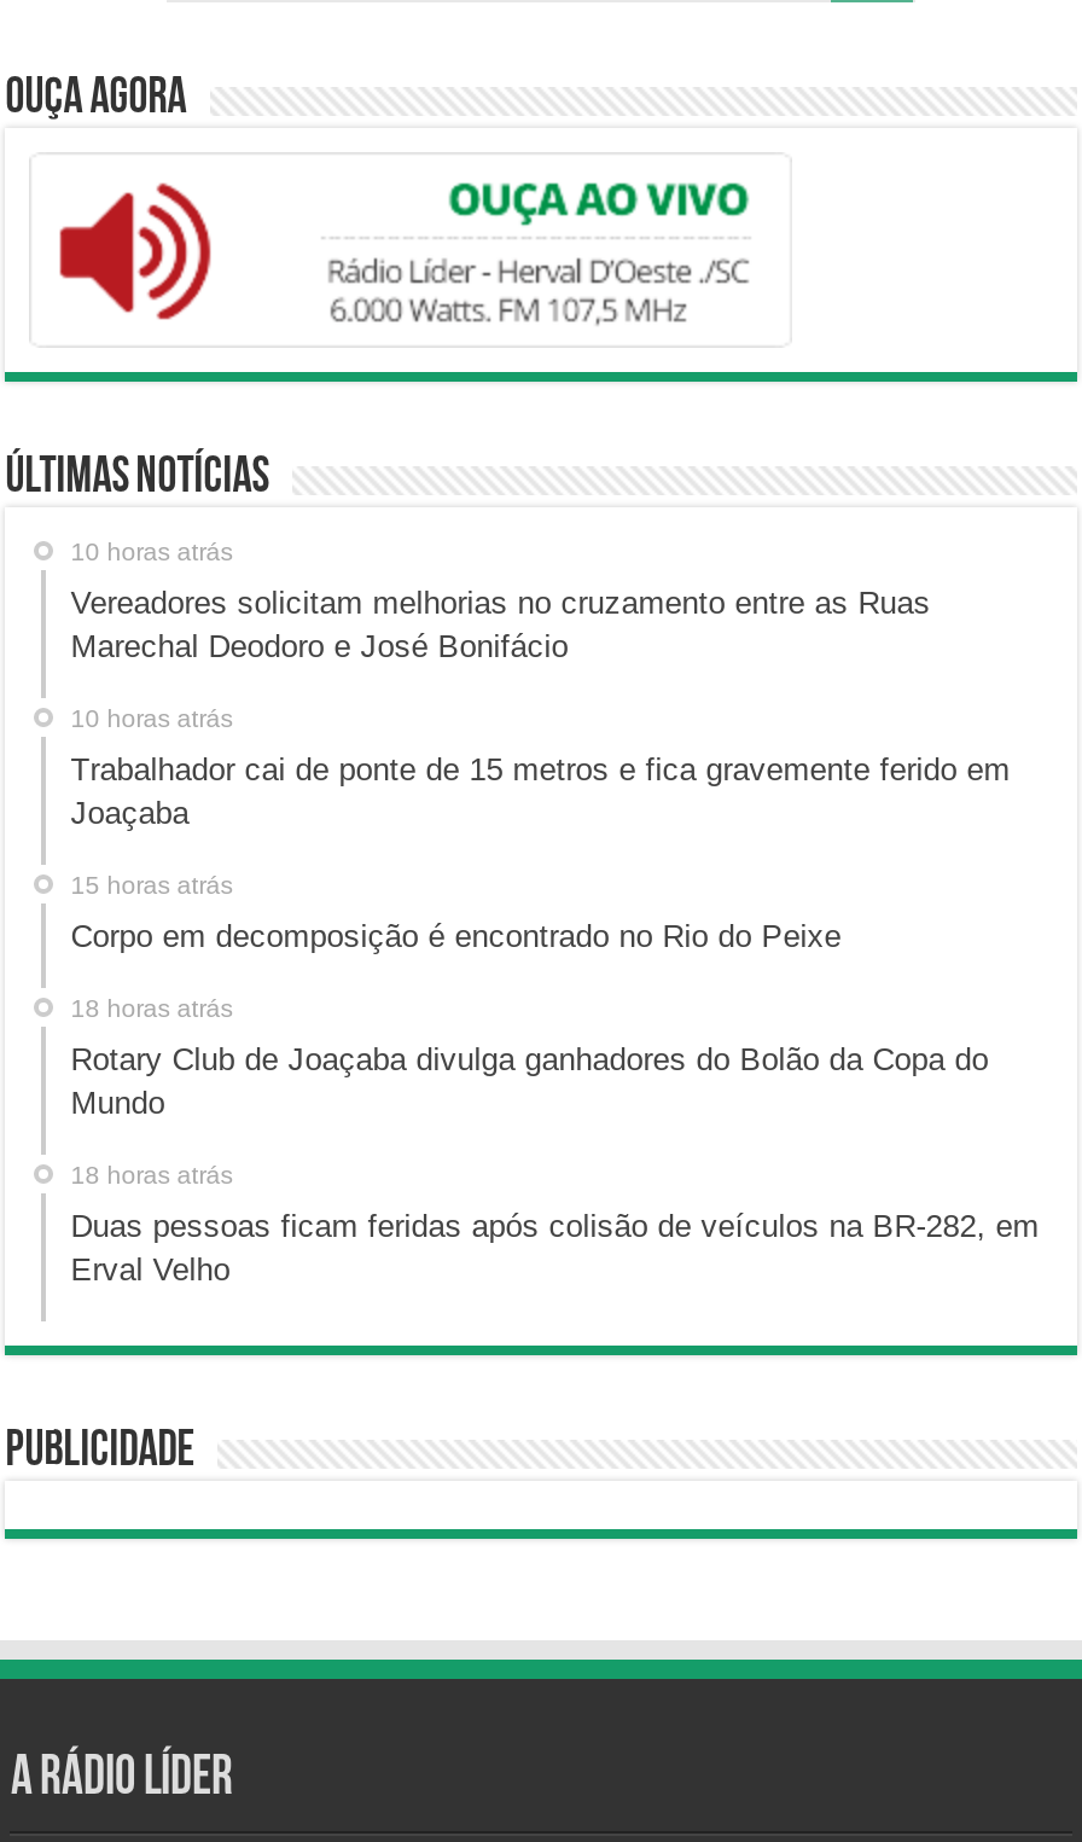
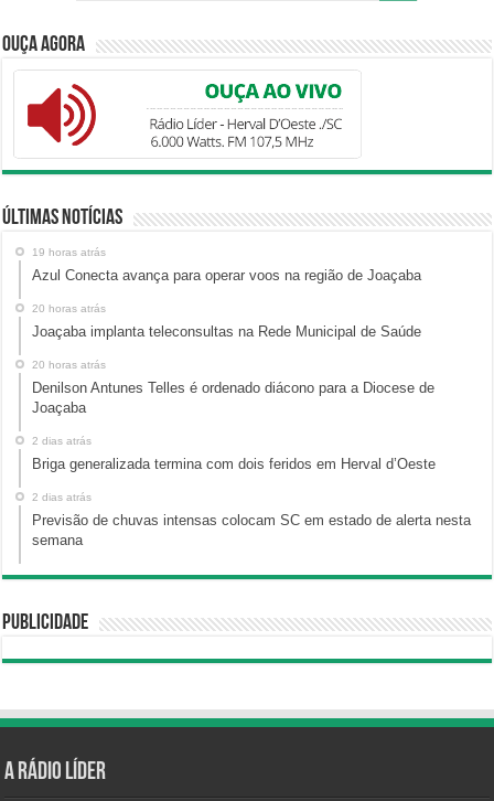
[71,538,1010,787] 10 horas atrás | Vereadores solicitam melhorias no cruzamento entre as Ruas | Marechal Deodoro e José Bonifácio | 10 horas atrás | Trabalhador cai de ponte de 15 metros e fica gravemente ferido em -> [32,246,435,396] 19 horas atrás | Azul Conecta avança para operar voos na região de Joaçaba | 20 horas atrás | Joaçaba implanta teleconsultas na Rede Municipal de Saúde | 20 horas atrás | Denilson Antunes Telles é ordenado diácono para a Diocese de
moved [71,795,189,831] -> [32,399,86,416]: Joaçaba
[71,872,1039,1287] 15 horas atrás | Corpo em decomposição é encontrado no Rio do Peixe | 18 horas atrás | Rotary Club de Joaçaba divulga ganhadores do Bolão da Copa do | Mundo | 18 horas atrás | Duas pessoas ficam feridas após colisão de veículos na BR-282, em | Erval Velho -> [32,435,471,548] 2 dias atrás | Briga generalizada termina com dois feridos em Herval d’Oeste | 2 dias atrás | Previsão de chuvas intensas colocam SC em estado de alerta nesta | semana

